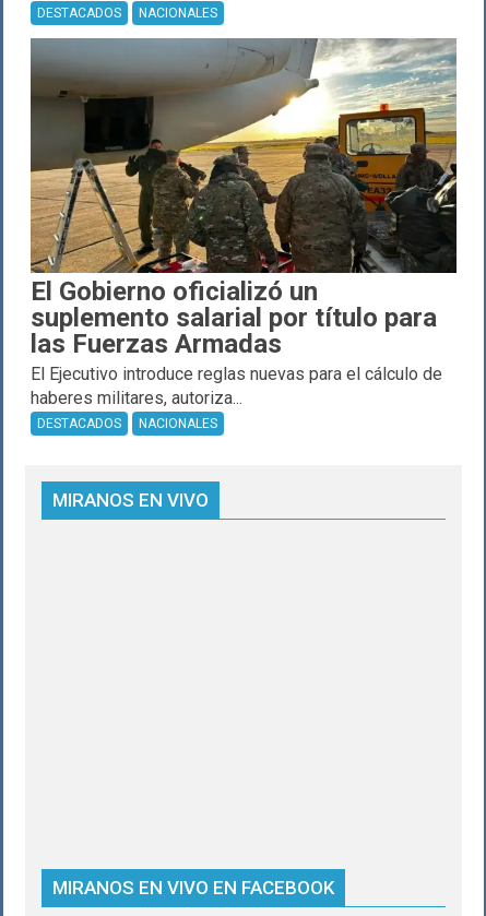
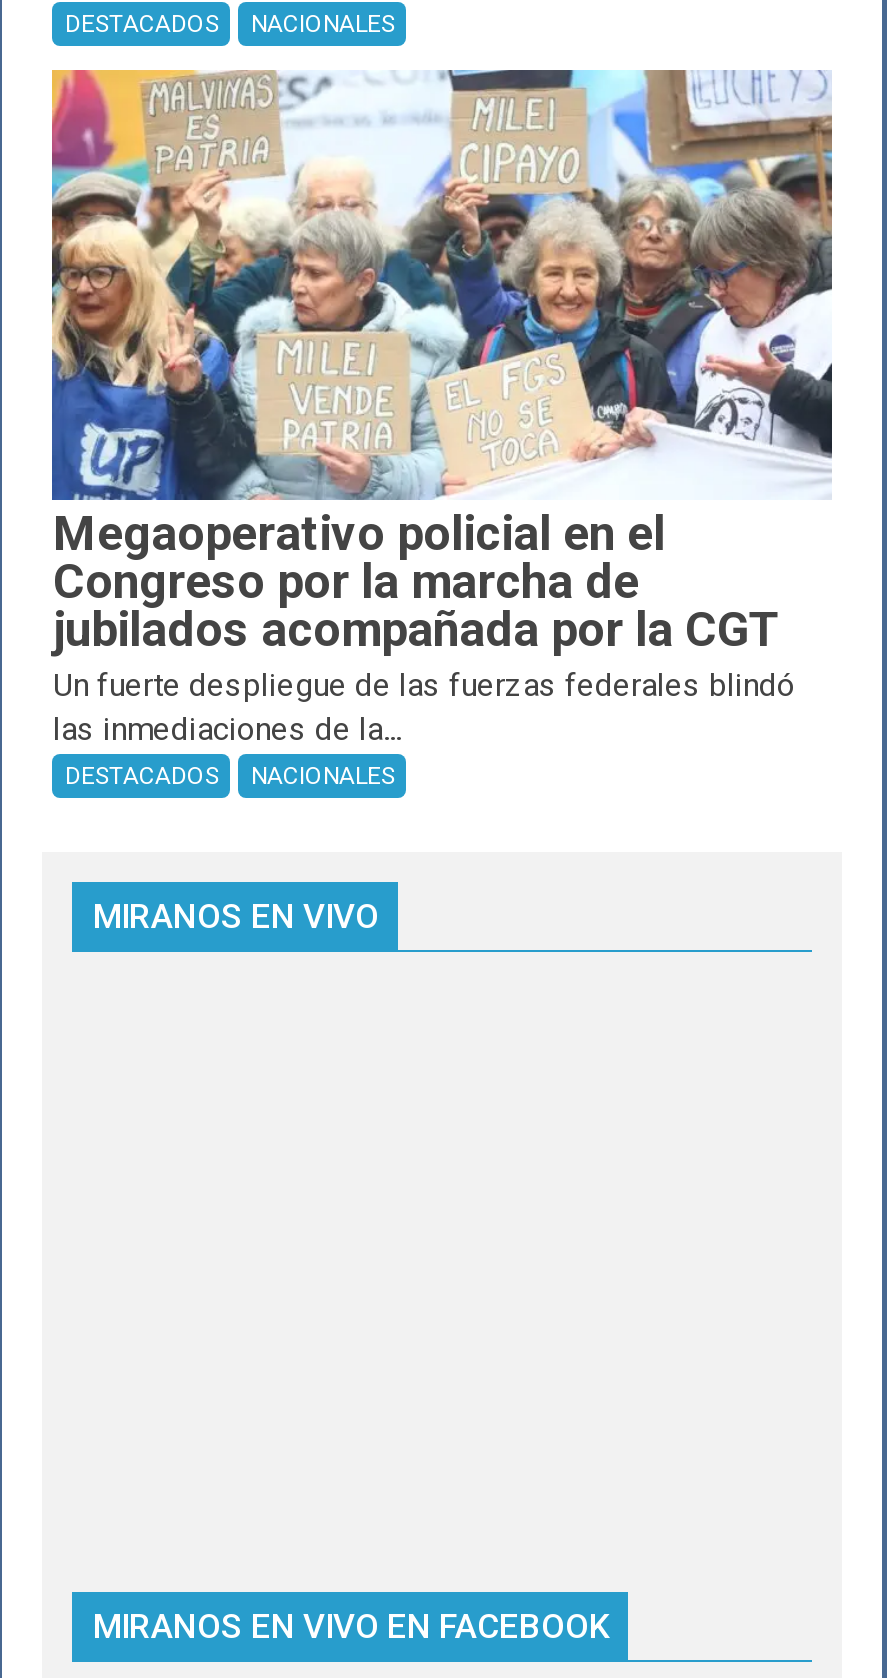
[29,37,458,409] [image] | El Gobierno oficializó un | suplemento salarial por título para | las Fuerzas Armadas | El Ejecutivo introduce reglas nuevas para el cálculo de | haberes militares, autoriza... -> [50,68,834,748] [image] | Megaoperativo policial en el | Congreso por la marcha de | jubilados acompañada por la CGT | Un fuerte despliegue de las fuerzas federales blindó | las inmediaciones de la...

